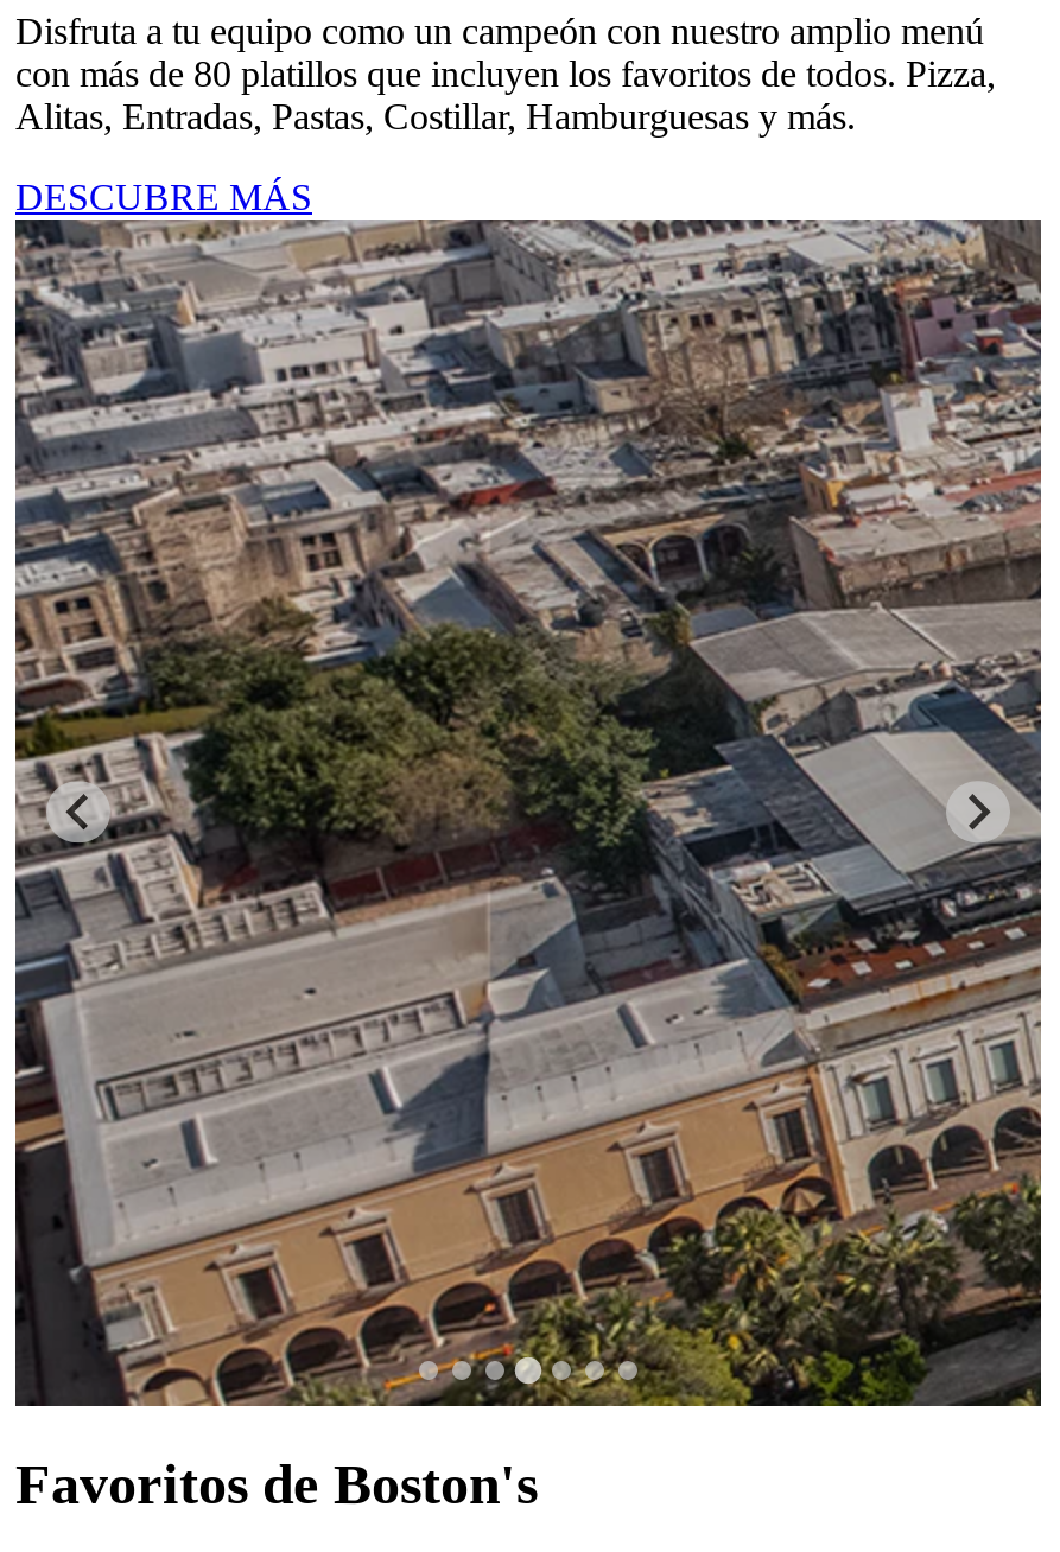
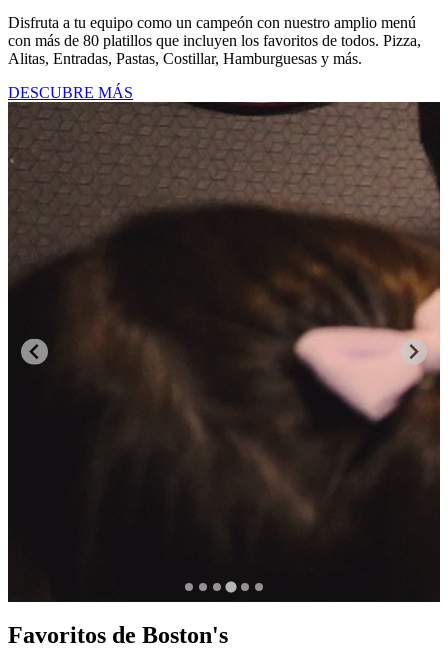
[13,217,1043,1408] [image] -> [7,101,441,603] [image]

